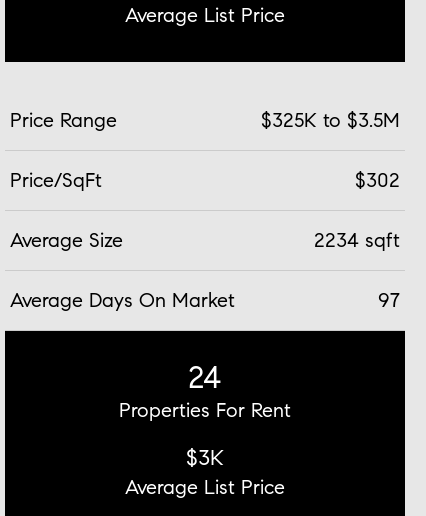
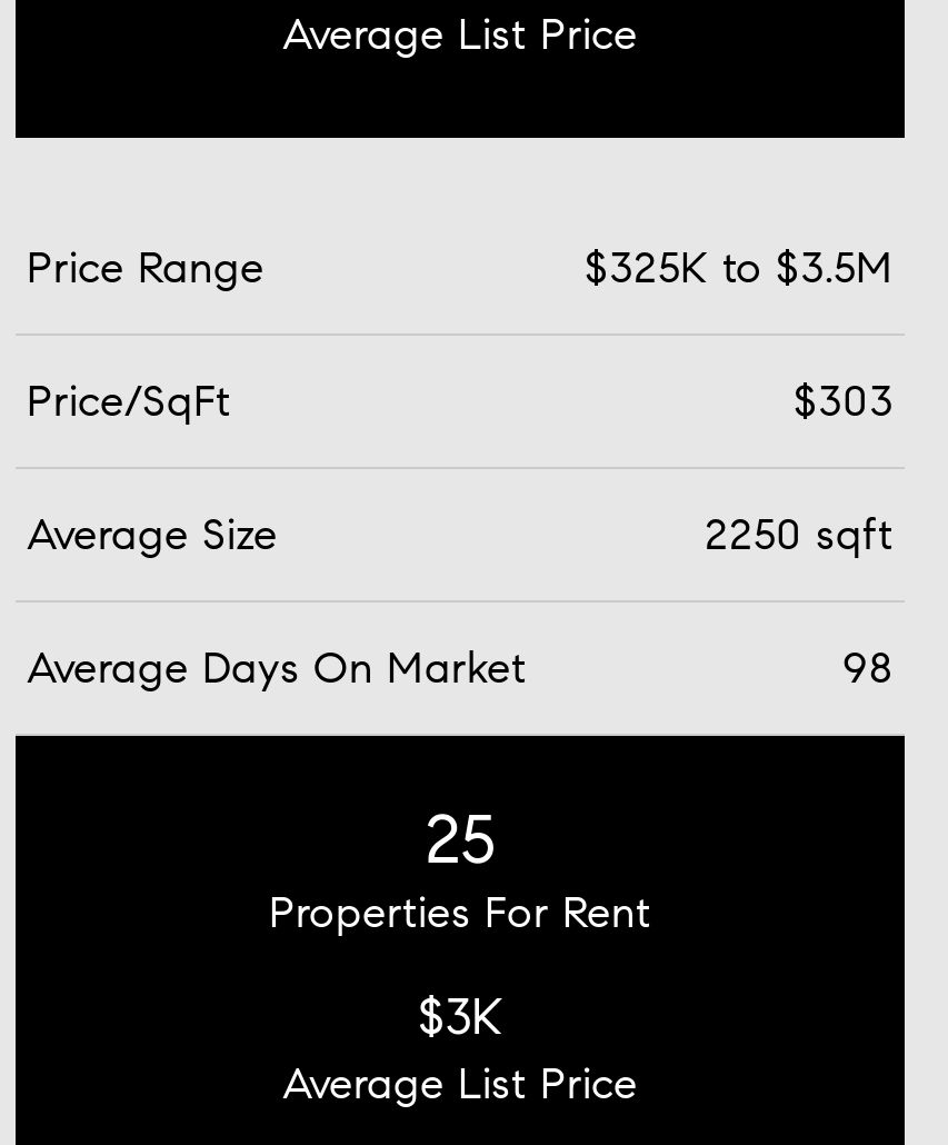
[355,168,400,192] $302 -> [793,374,893,427] $303
[314,228,400,252] 2234 sqft -> [704,507,893,560] 2250 sqft
[378,288,400,312] 97 -> [842,640,893,694] 98
[188,358,221,397] 24 -> [425,795,496,882] 25

